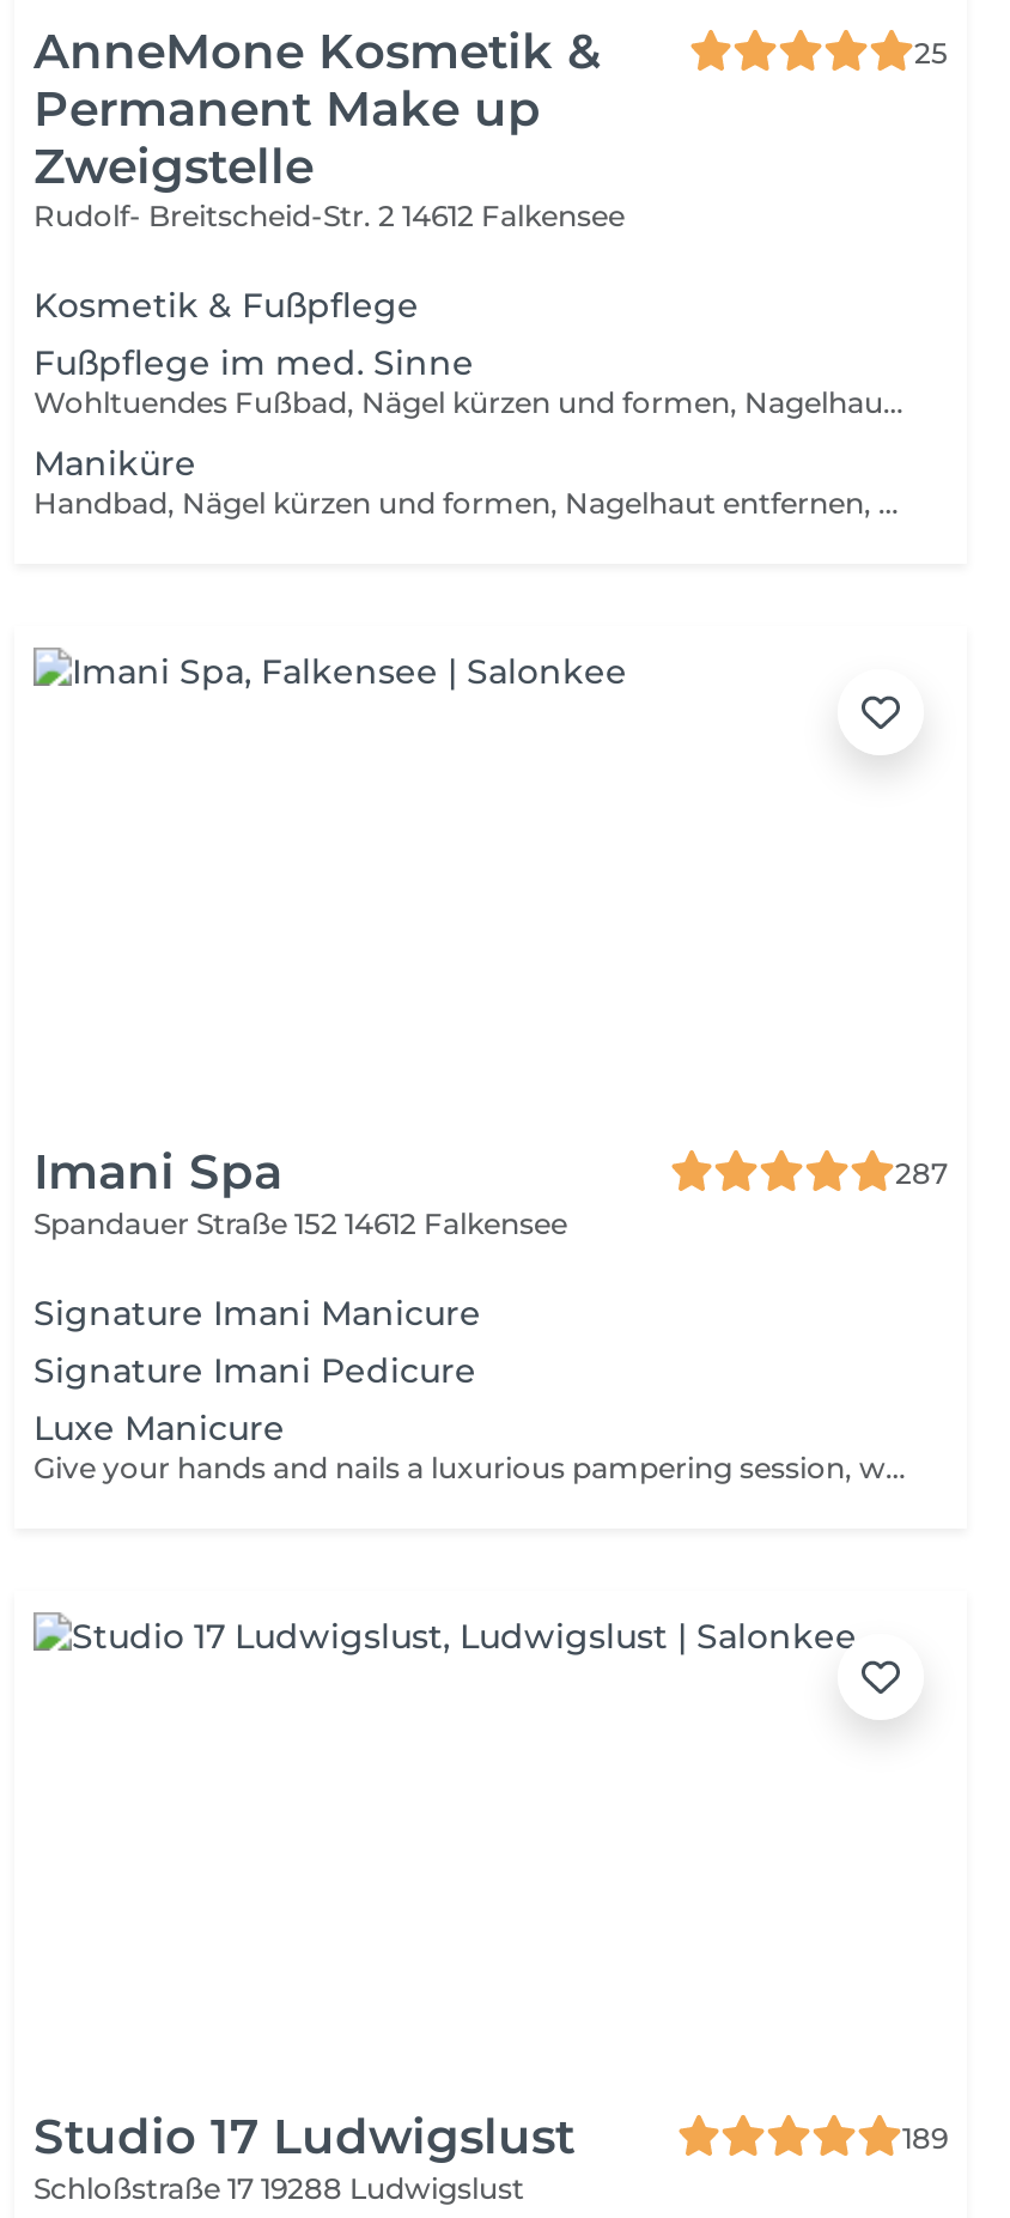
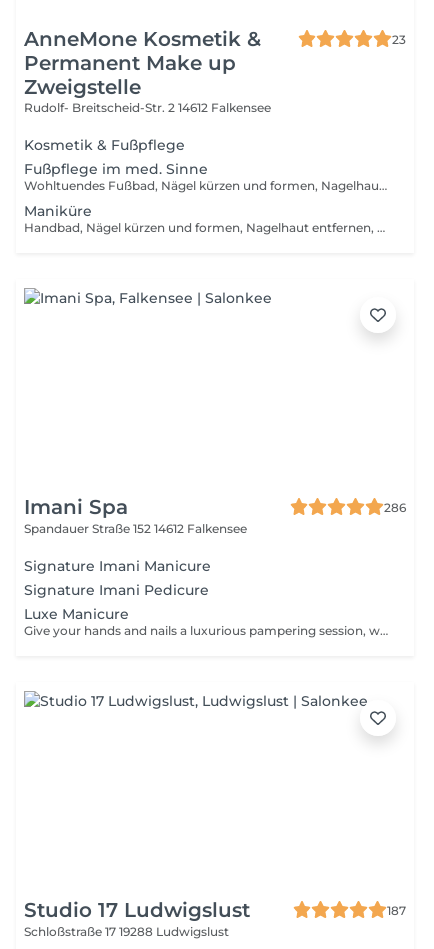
[914,35,948,71] 25 -> [392,32,406,47] 23
[895,1155,948,1191] 287 -> [384,500,406,515] 286
[902,2120,948,2156] 189 -> [387,903,406,918] 187

